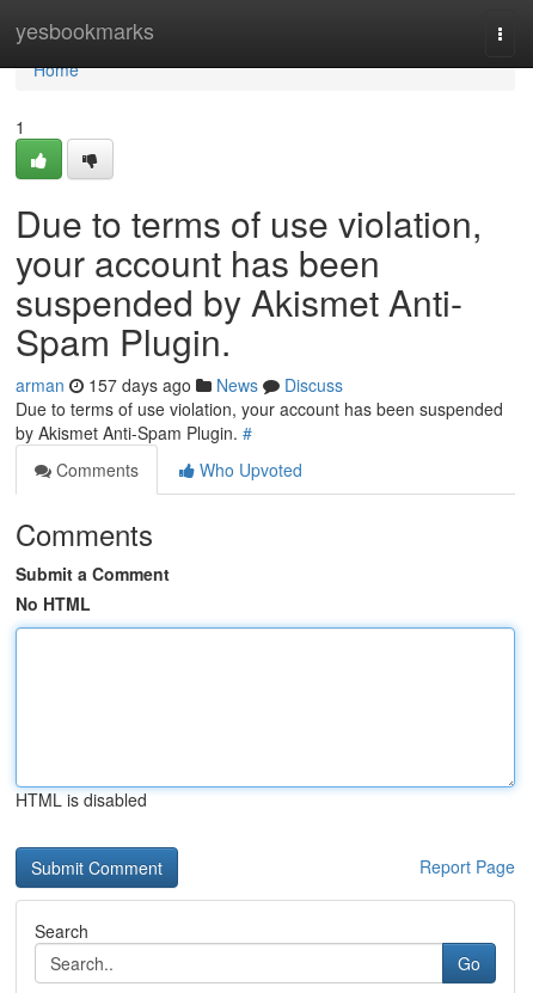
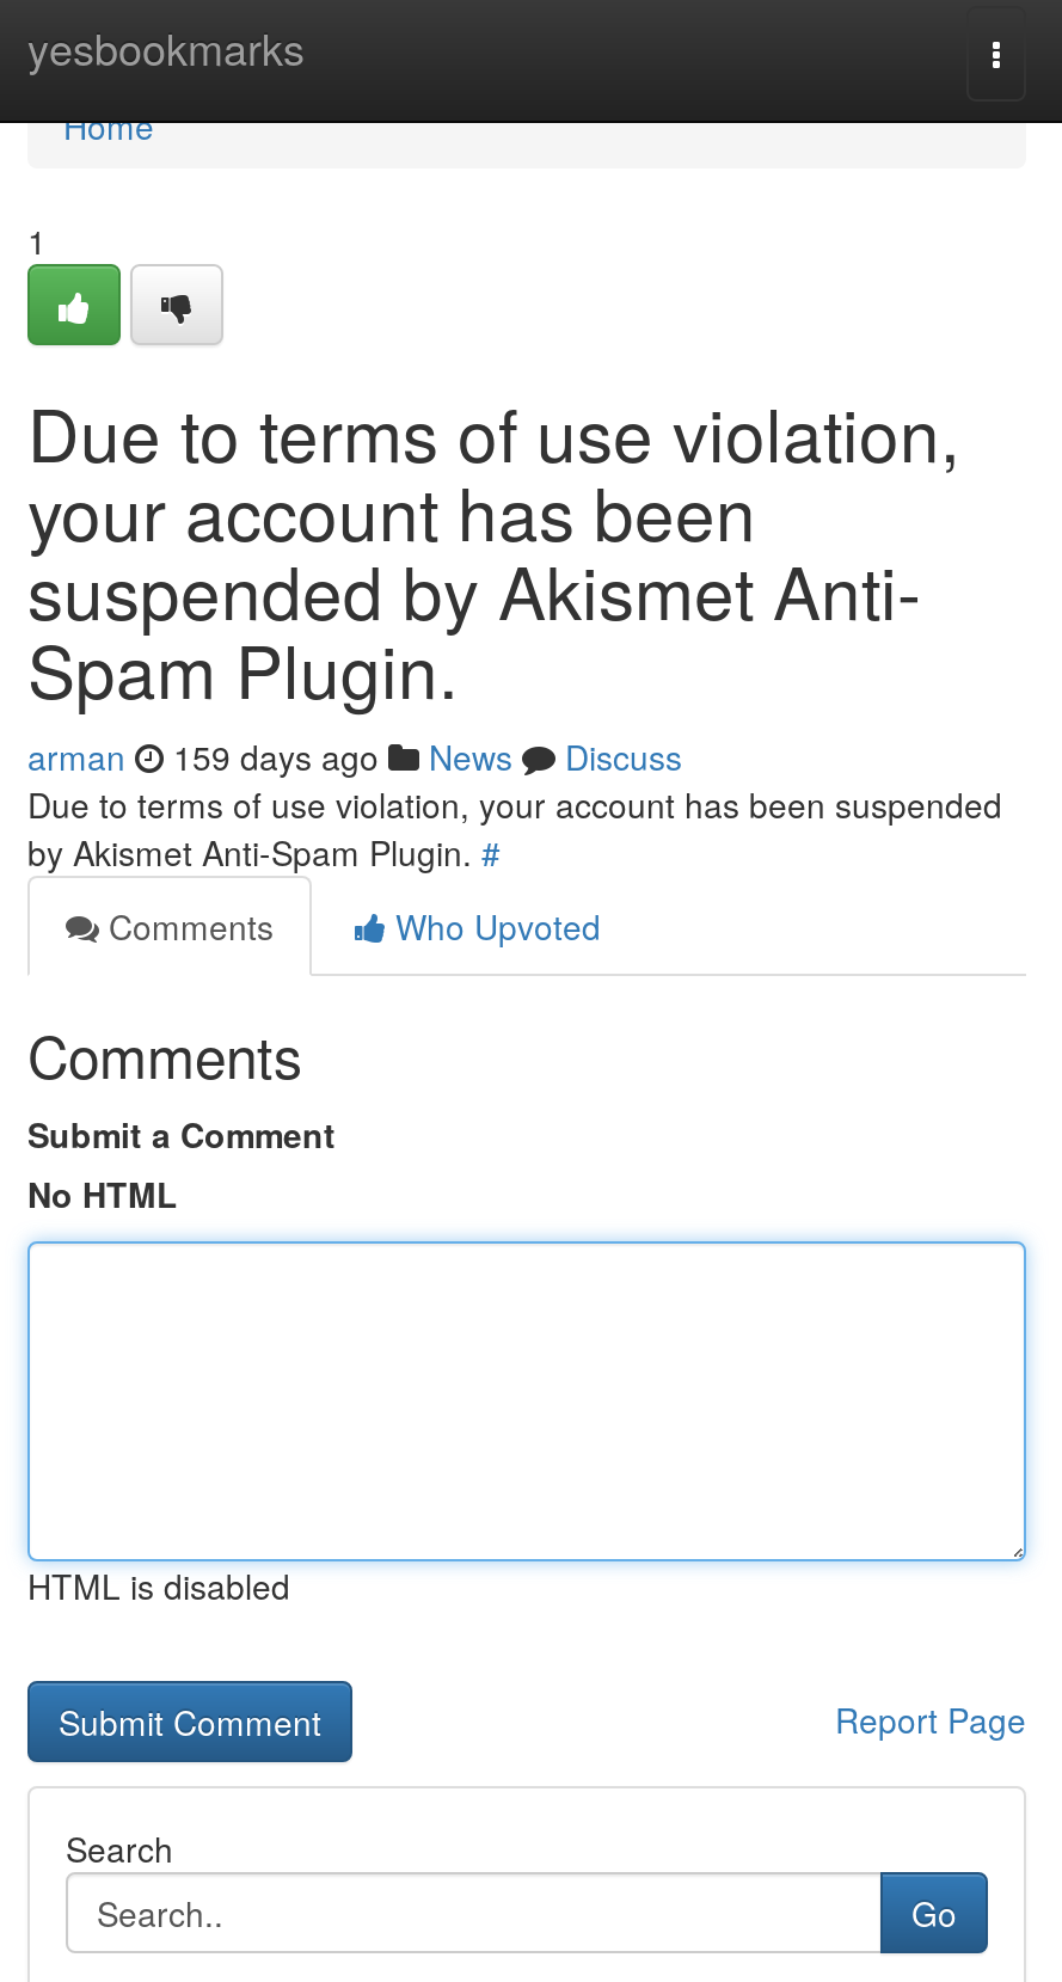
[16,373,343,397] arman 157 days ago News Discuss -> [27,732,682,780] arman 159 days ago News Discuss

